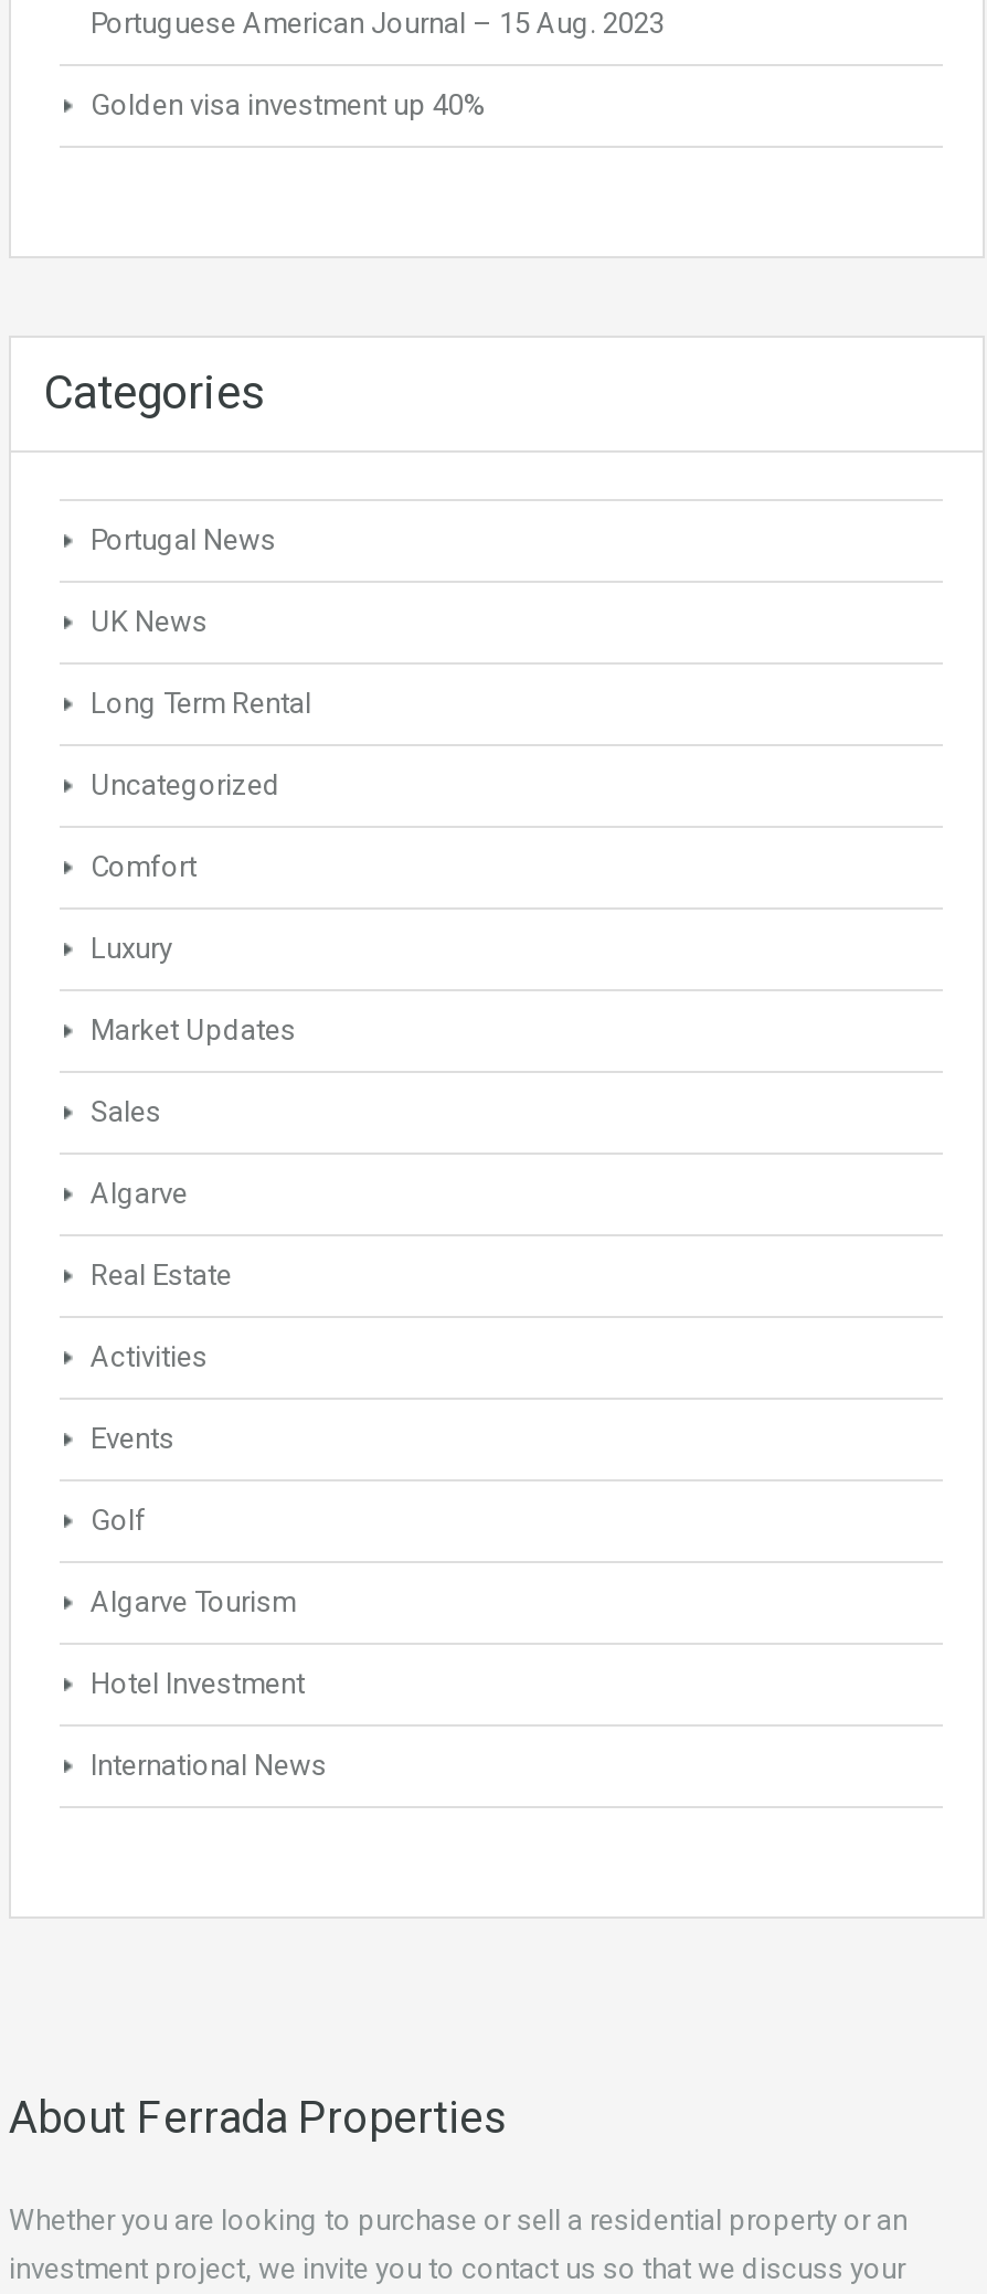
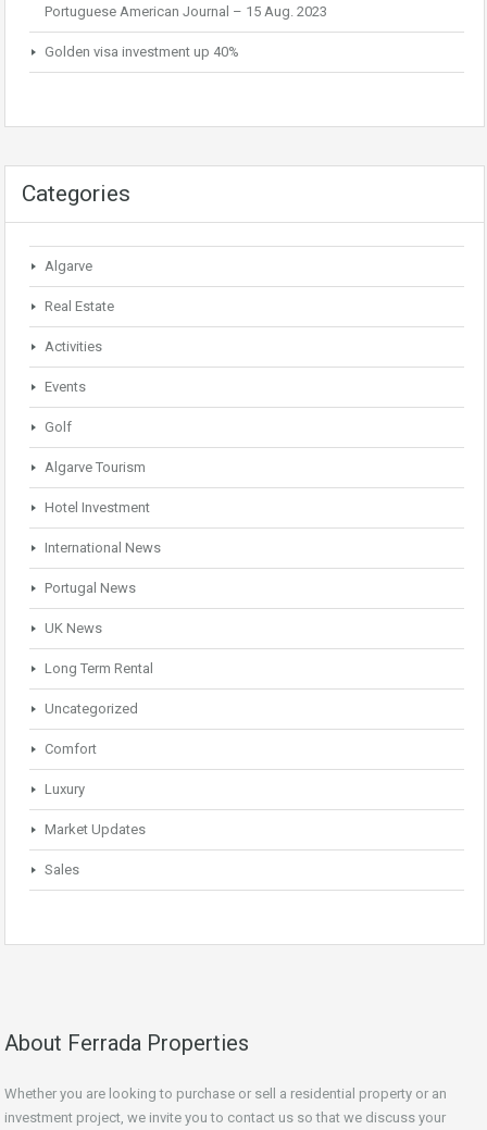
moved [91,523,311,1128] -> [45,579,153,877]: Portugal News | UK News | Long Term Rental | Uncategorized | Comfort | Luxury | Market Updates | Sales
moved [91,1176,327,1781] -> [45,257,161,555]: Algarve | Real Estate | Activities | Events | Golf | Algarve Tourism | Hotel Investment | International News

